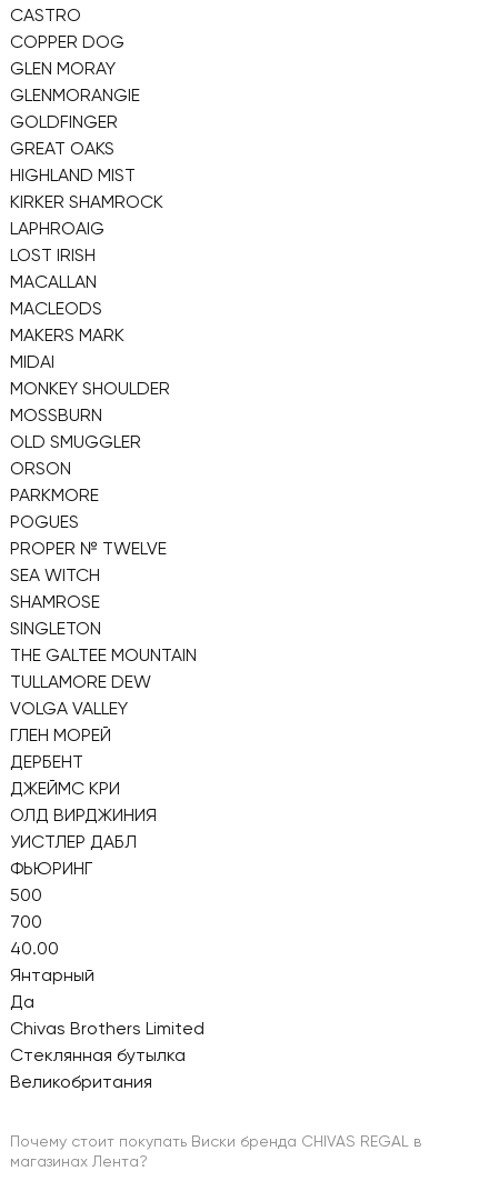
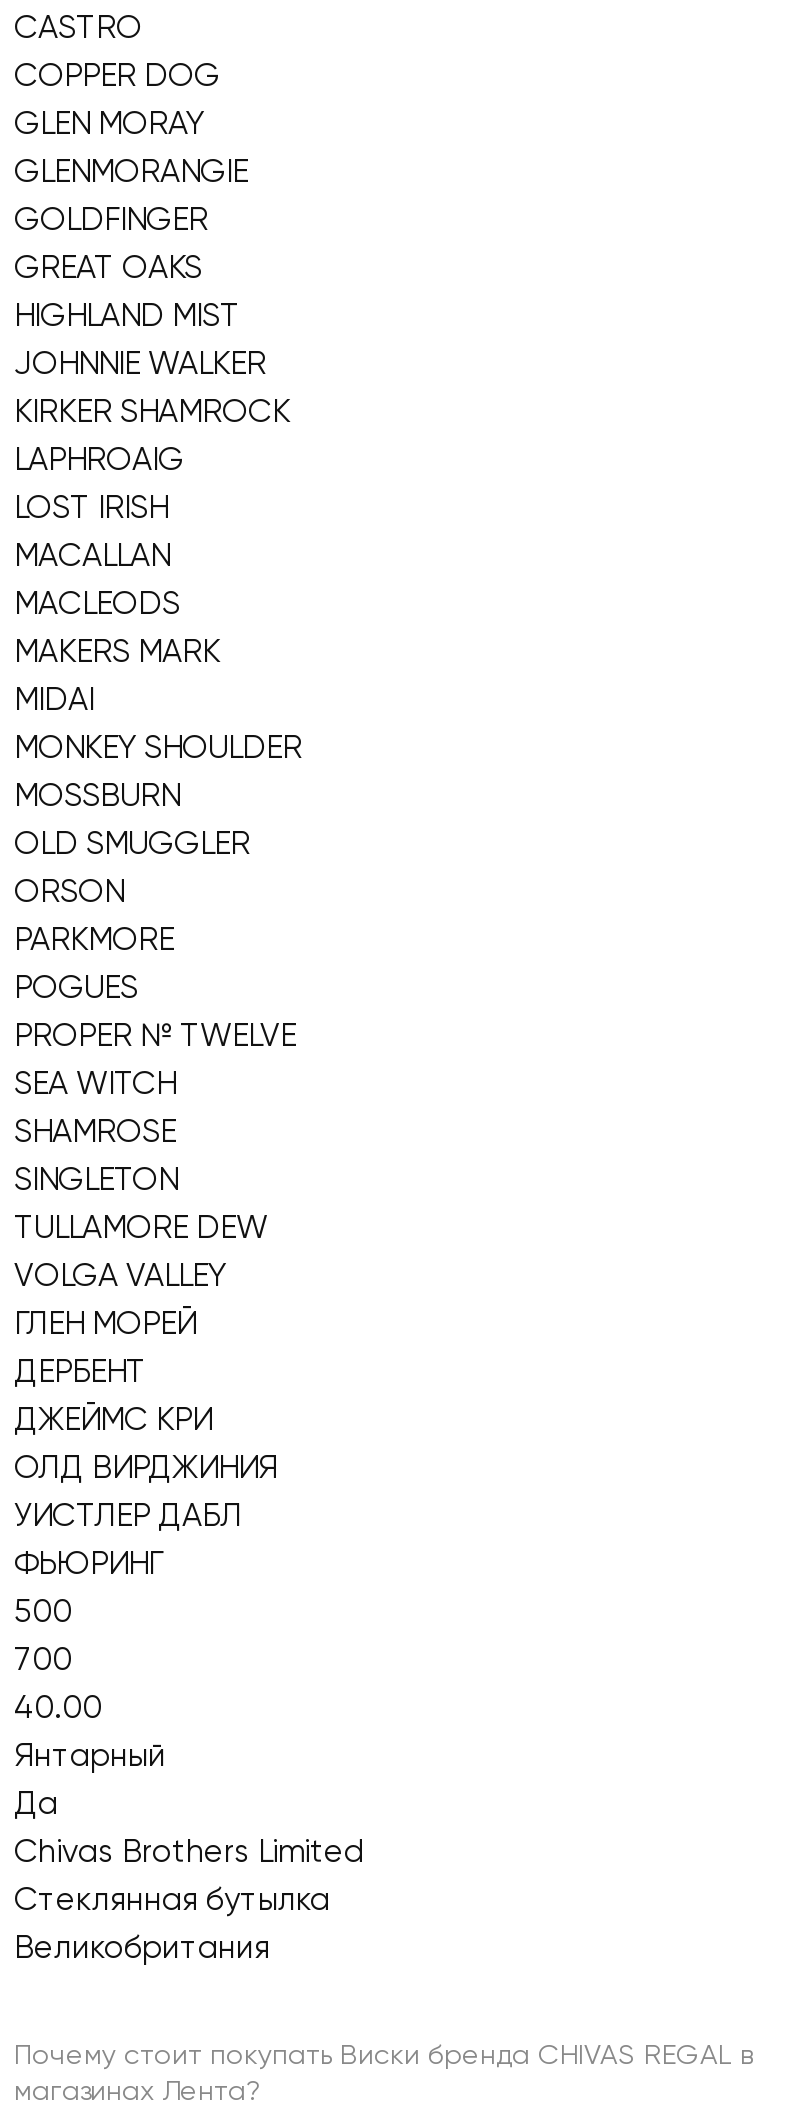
none -> [14,344,266,382] JOHNNIE WALKER
moved [10,191,170,639] -> [14,392,302,1198]: KIRKER SHAMROCK | LAPHROAIG | LOST IRISH | ... | SHAMROSE | SINGLETON
[10,644,197,665] THE GALTEE MOUNTAIN -> none

